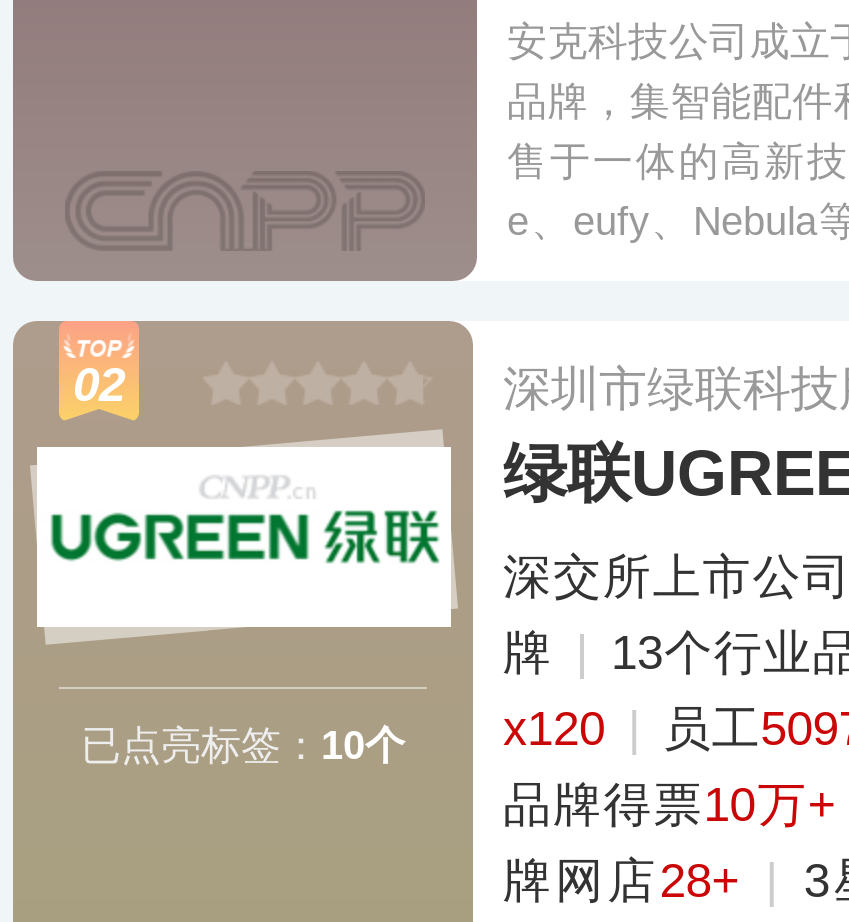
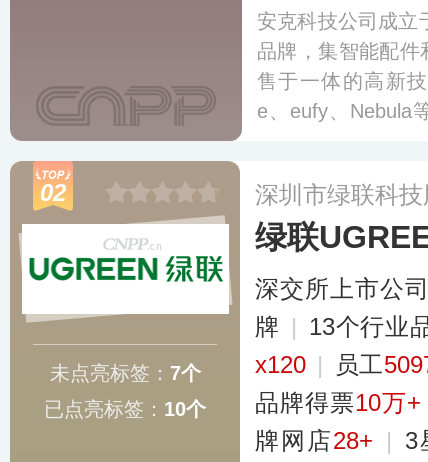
moved [81,723,405,767] -> [44,398,206,420]: 已点亮标签：10个
none -> [49,362,200,384] 未点亮标签：7个

